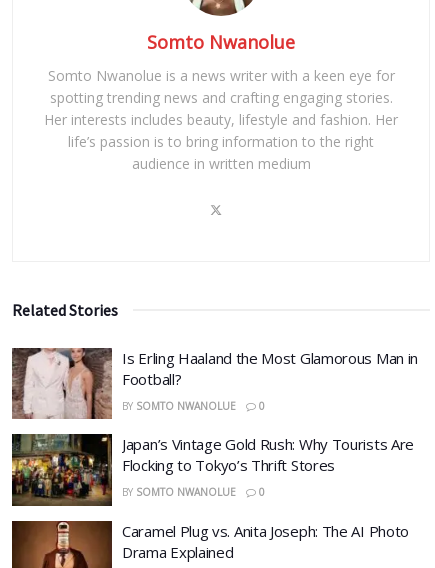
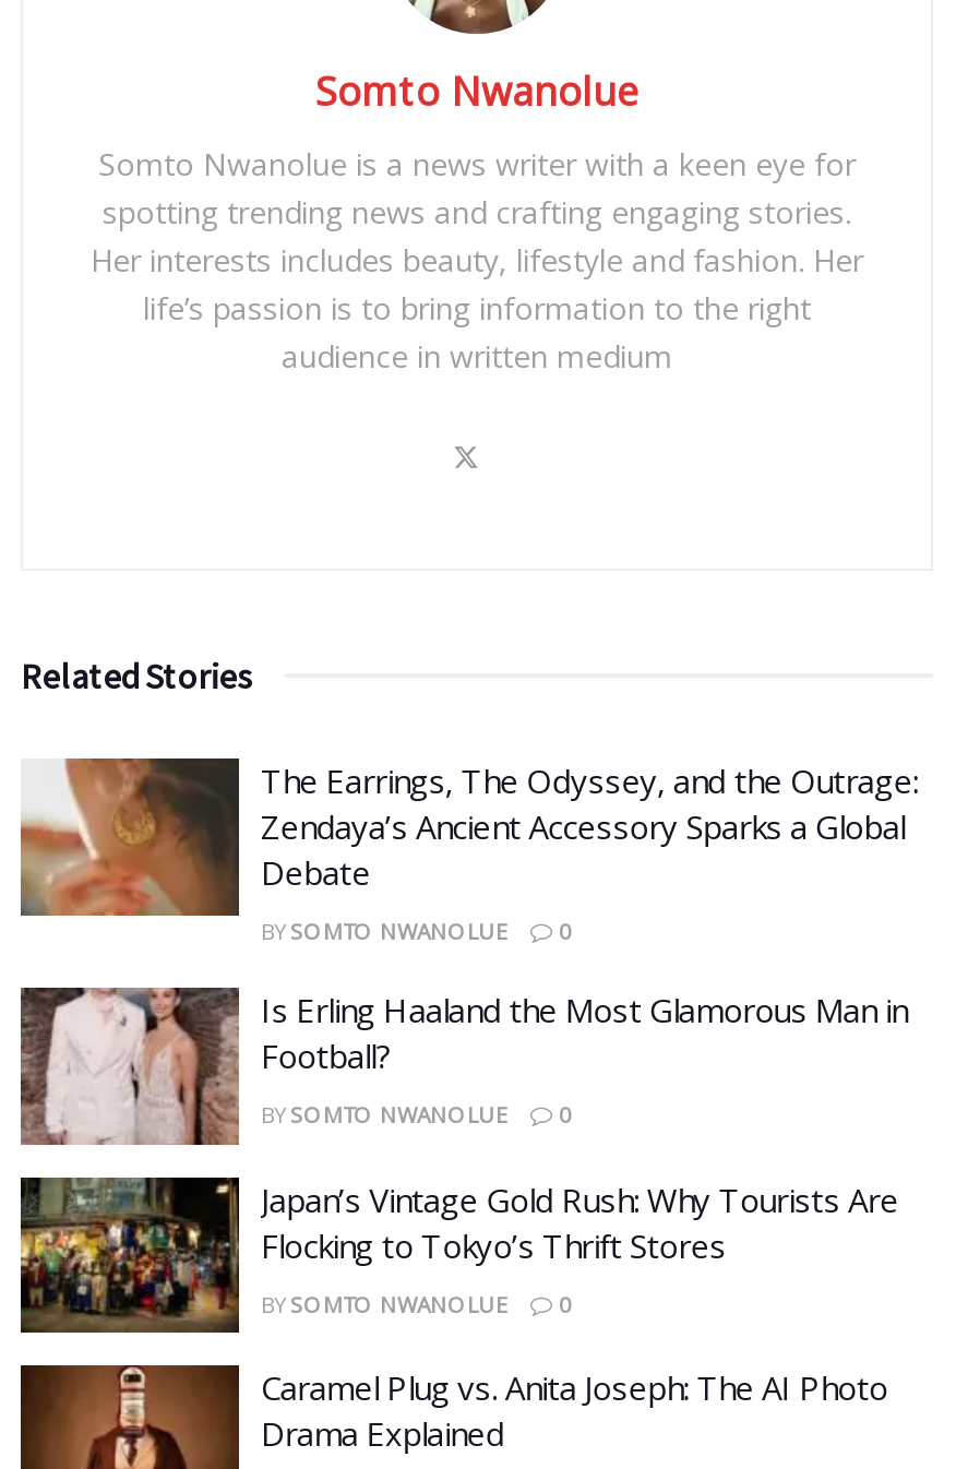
none -> [19,757,918,947] [image] | The Earrings, The Odyssey, and the Outrage: | Zendaya’s Ancient Accessory Sparks a Global | Debate | BY SOMTO NWANOLUE | 0

